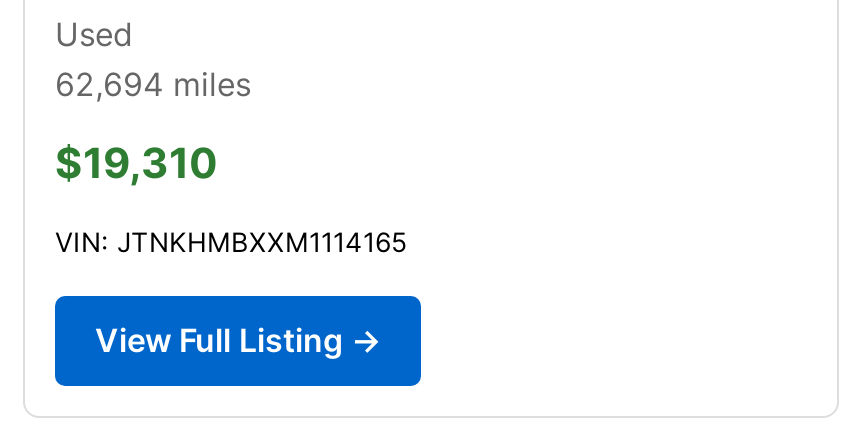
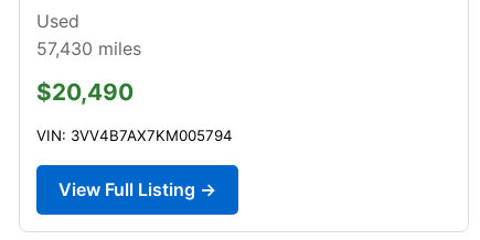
[55,64,251,104] 62,694 miles -> [36,37,141,59] 57,430 miles
[55,138,217,188] $19,310 -> [36,78,134,106] $20,490
[55,226,407,258] VIN: JTNKHMBXXM1114165 -> [36,126,233,144] VIN: 3VV4B7AX7KM005794

